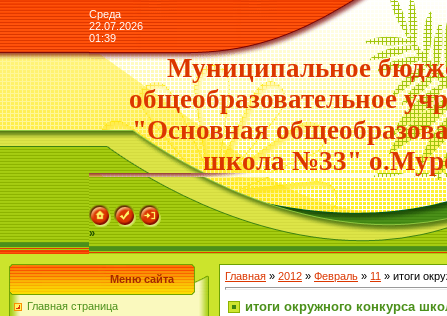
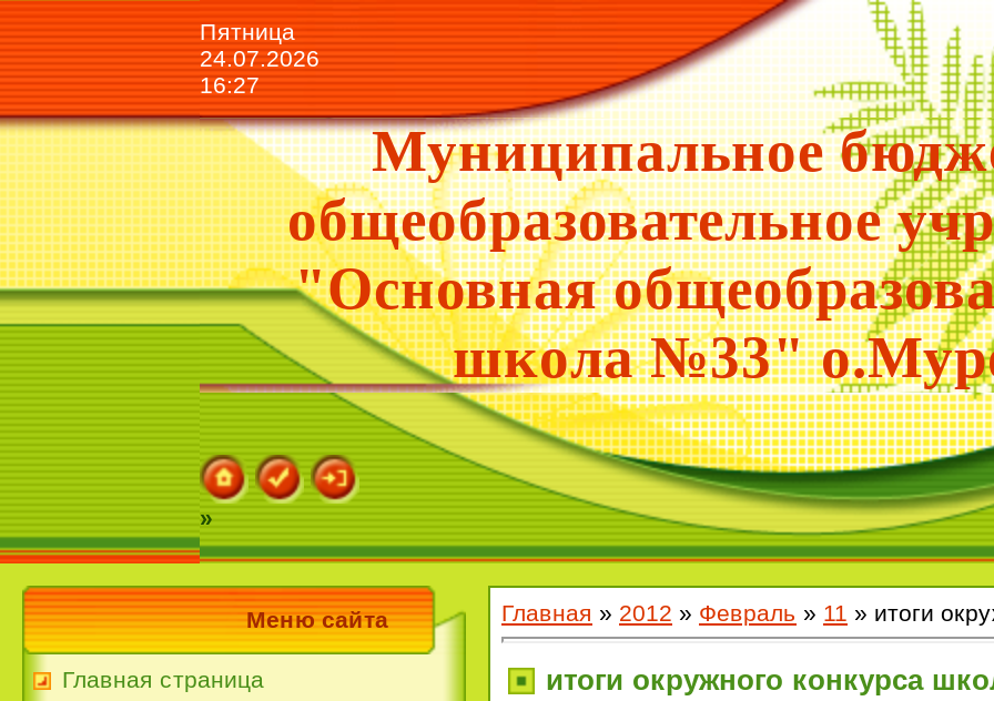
[89,8,143,44] Среда | 22.07.2026 | 01:39 -> [200,18,319,98] Пятница | 24.07.2026 | 16:27

